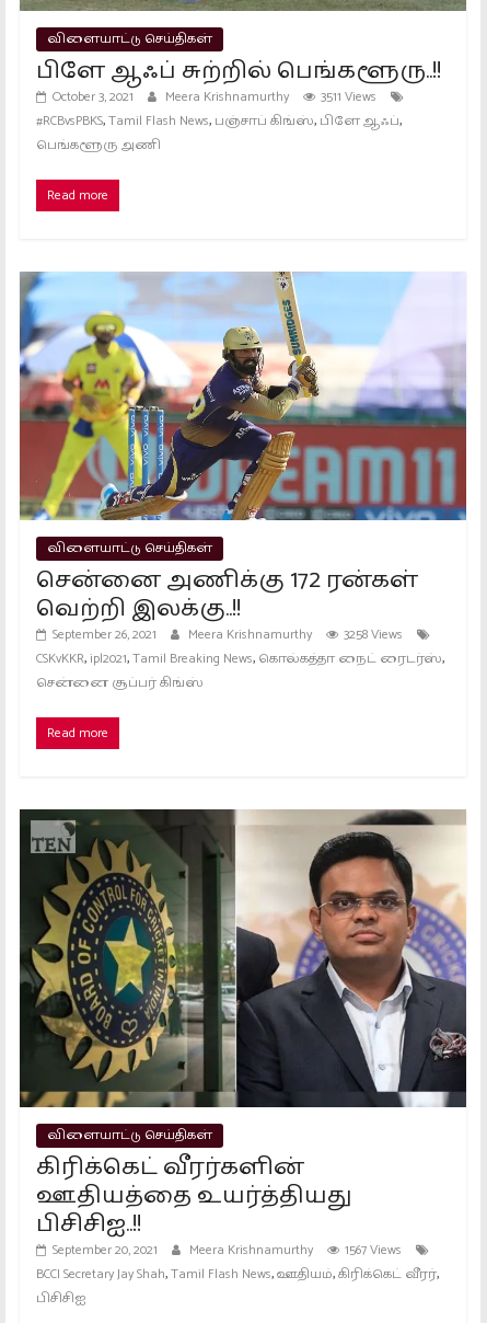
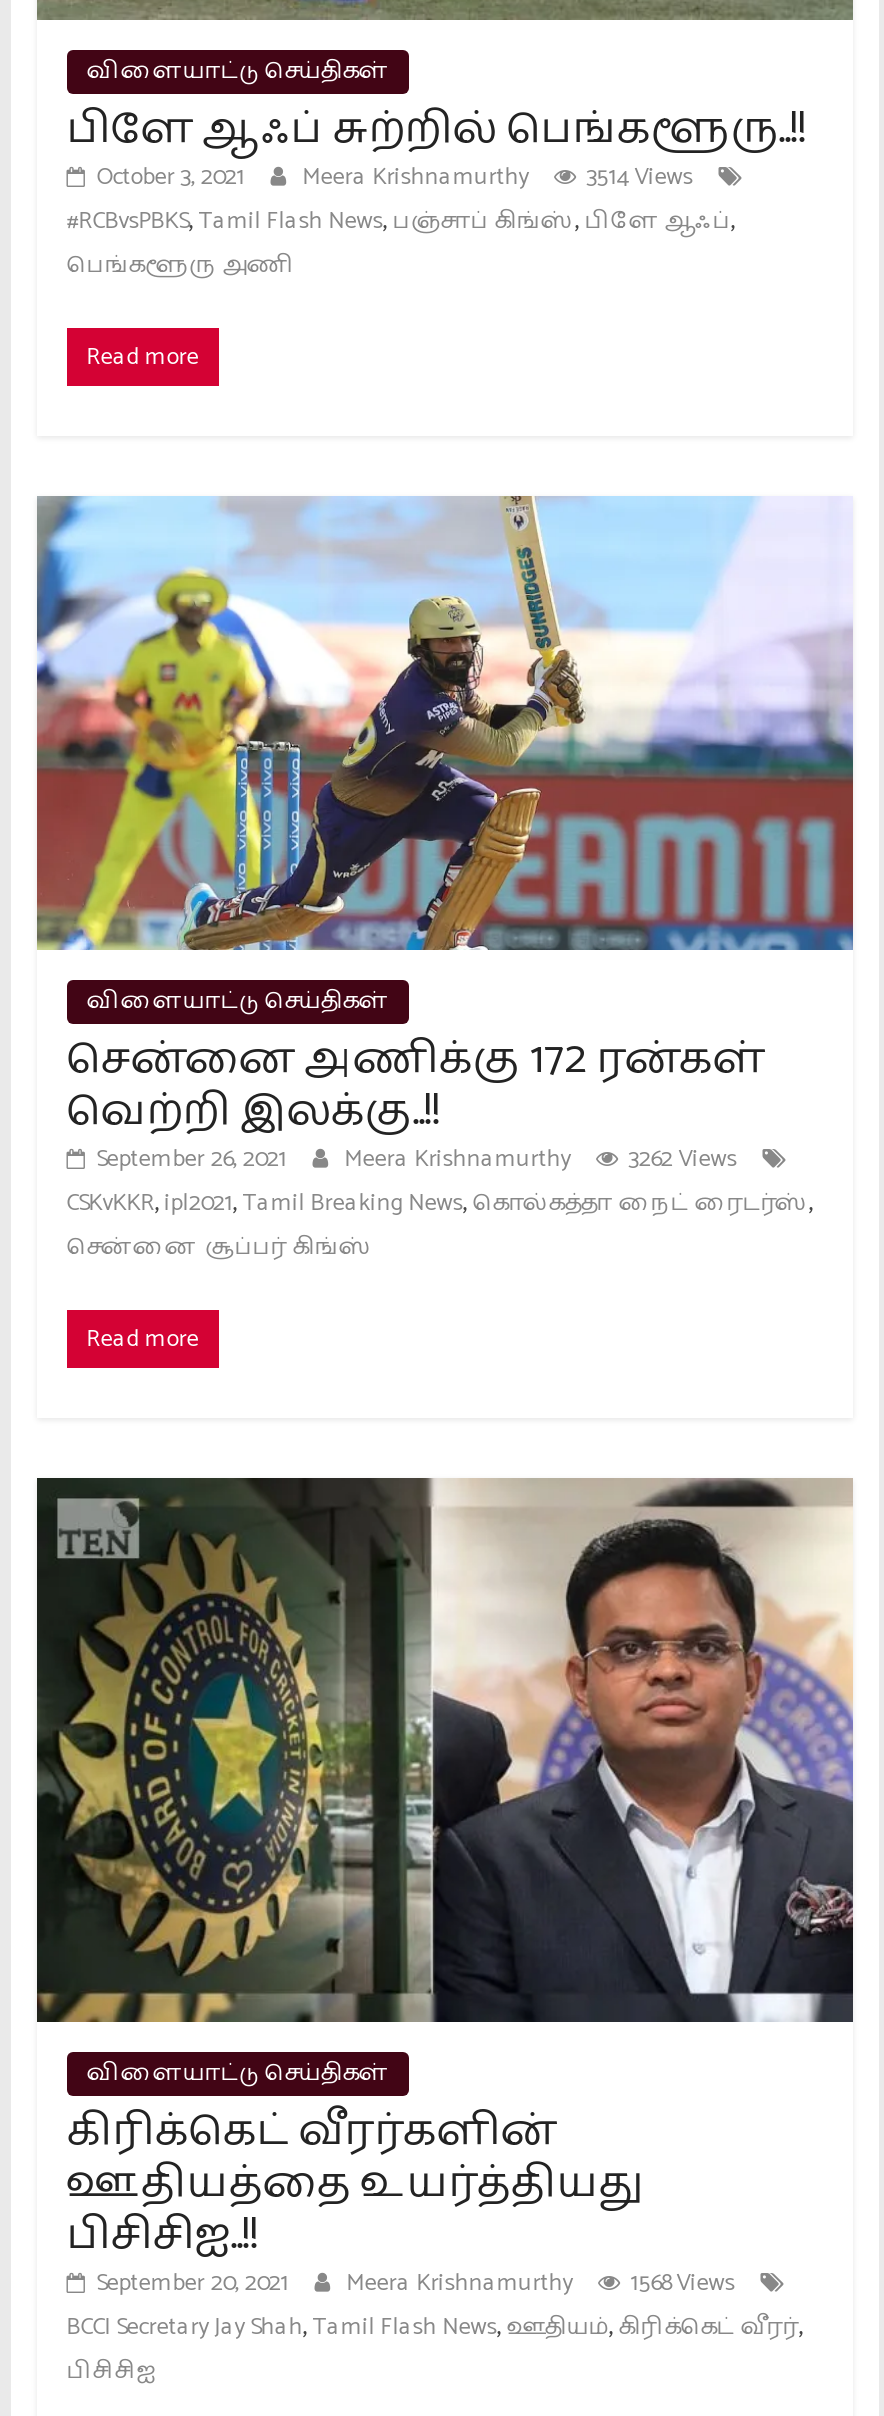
[52,86,376,107] October 3, 2021 Meera Krishnamurthy 3511 Views -> [97,158,693,196] October 3, 2021 Meera Krishnamurthy 3514 Views
[52,624,403,645] September 26, 2021 Meera Krishnamurthy 3258 Views -> [97,1140,737,1178] September 26, 2021 Meera Krishnamurthy 3262 Views
[52,1240,401,1261] September 20, 2021 Meera Krishnamurthy 1567 Views -> [97,2265,735,2303] September 20, 2021 Meera Krishnamurthy 1568 Views

